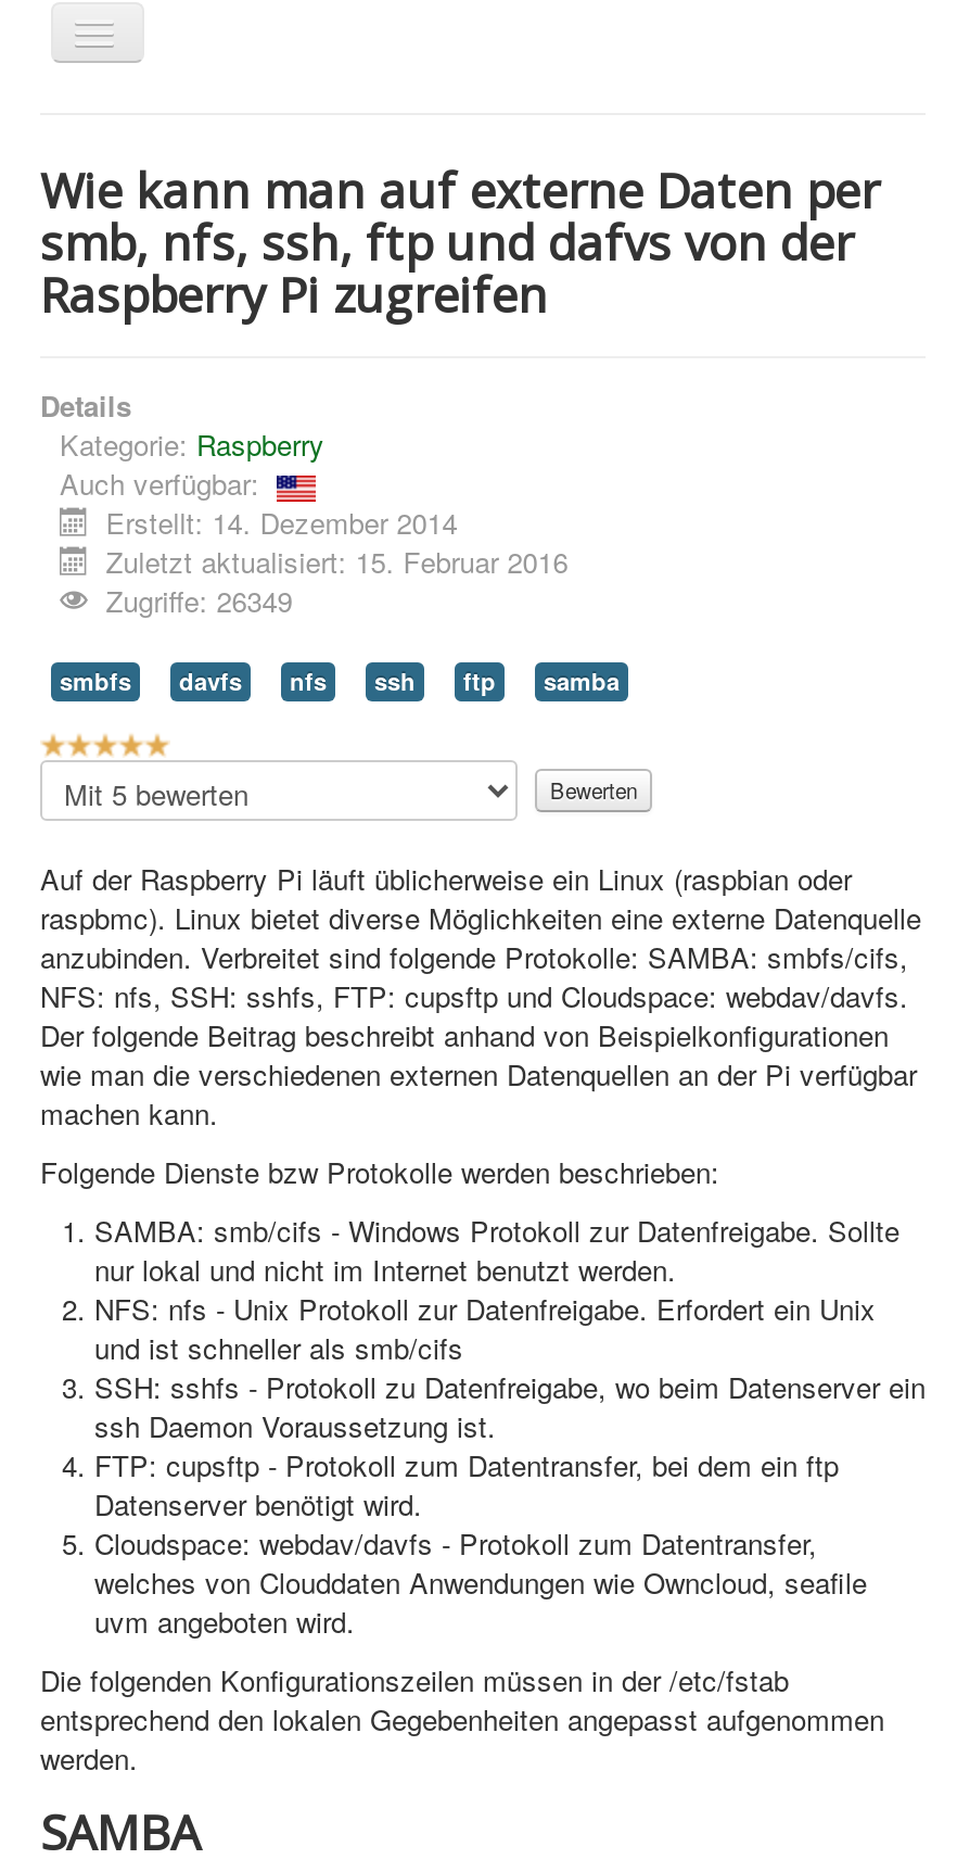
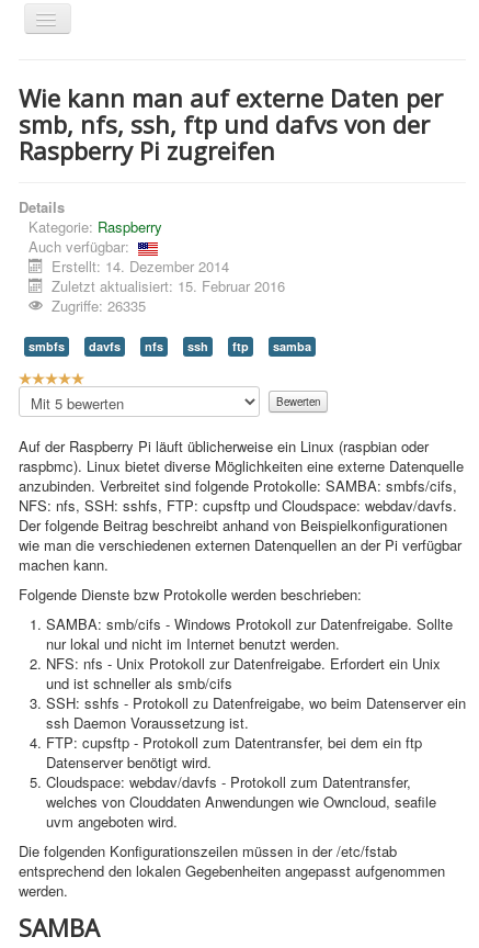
[106,580,292,621] Zugriffe: 26349 -> [52,295,146,316] Zugriffe: 26335

